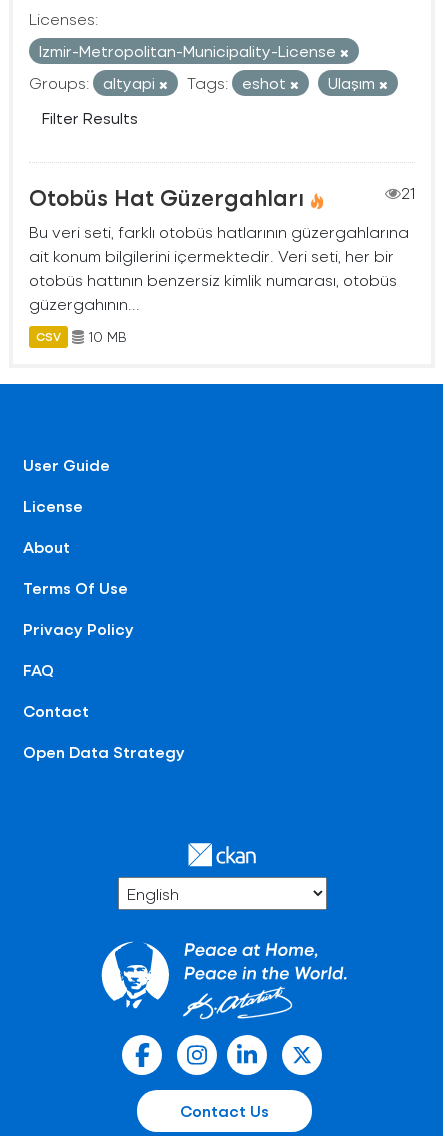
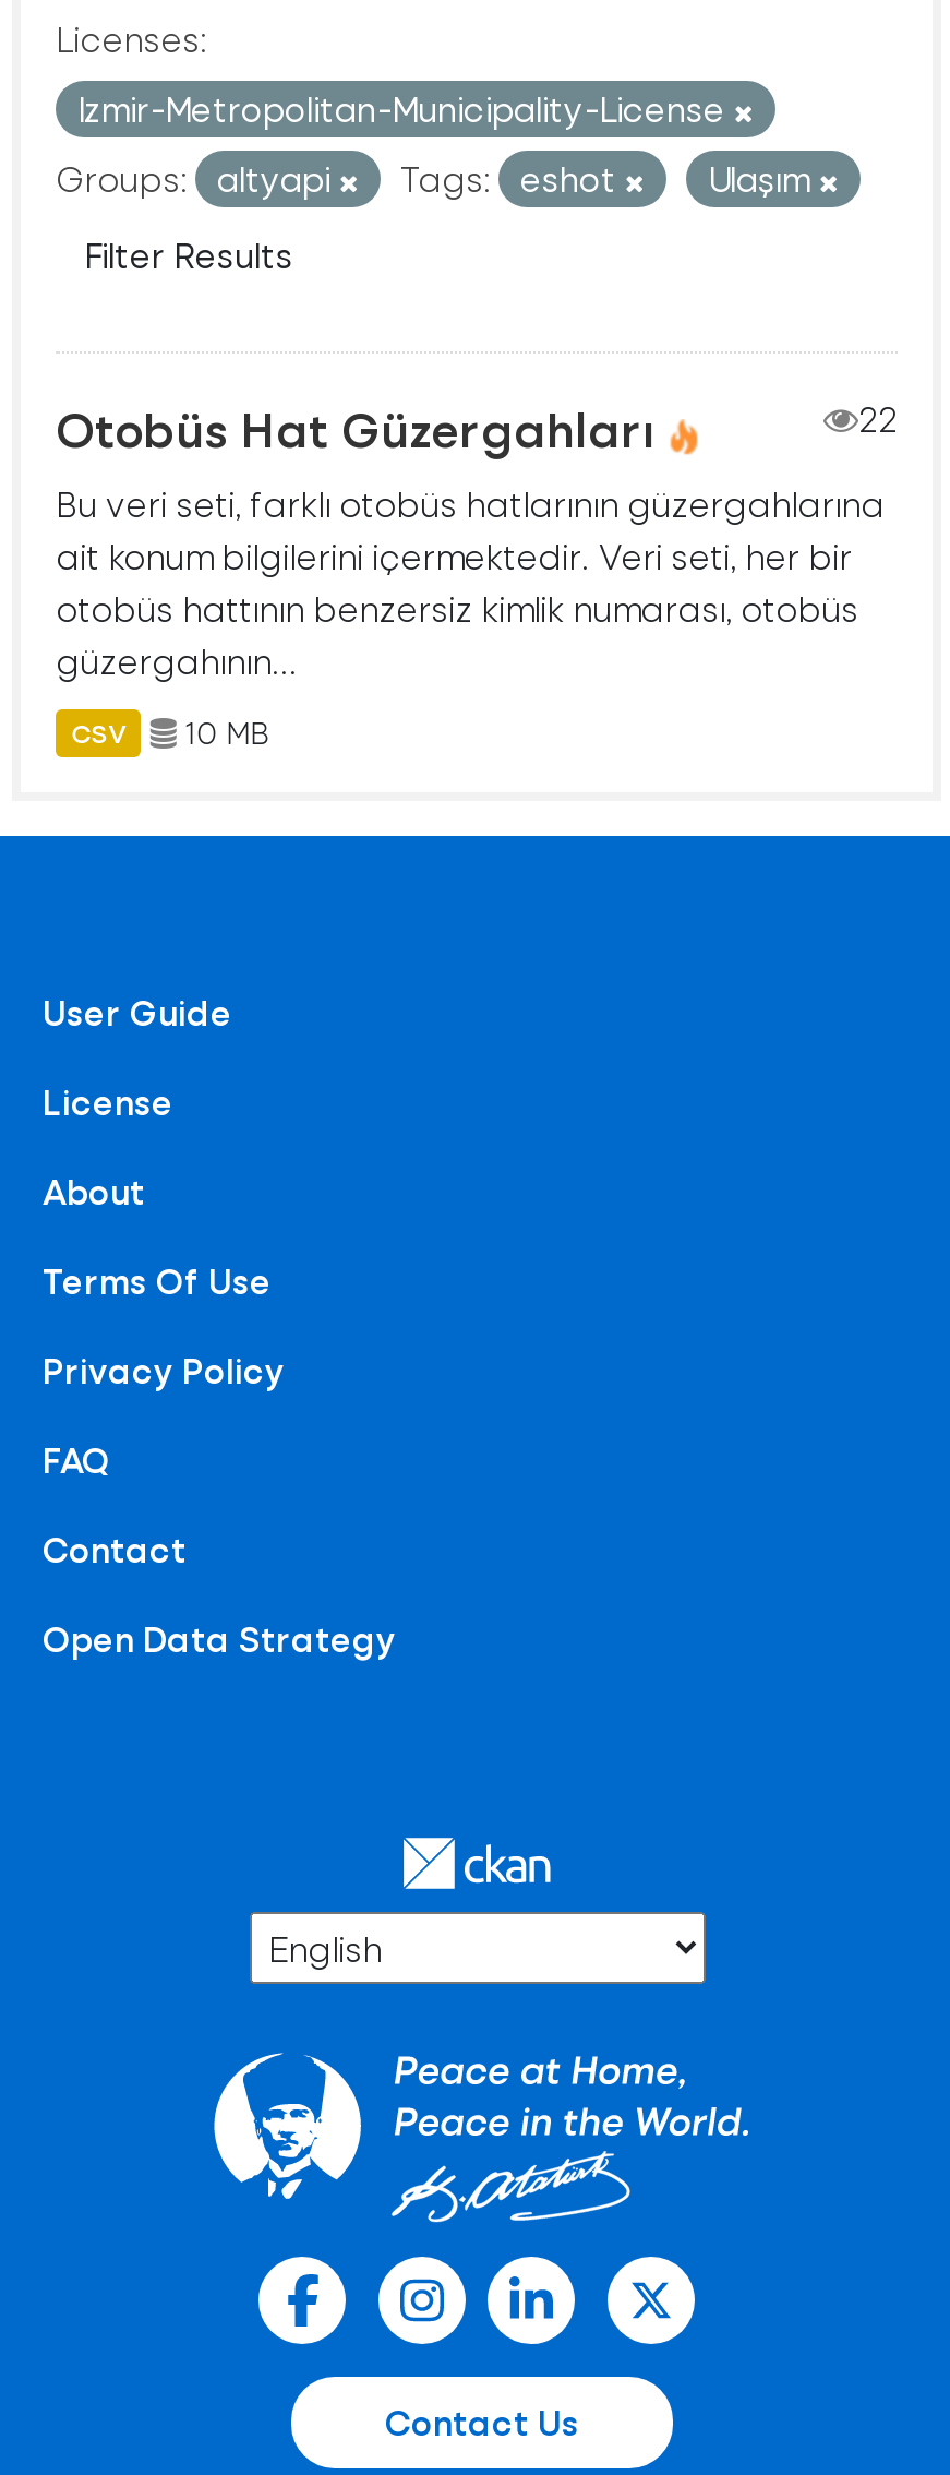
[401,182,415,203] 21 -> [858,394,898,440] 22

